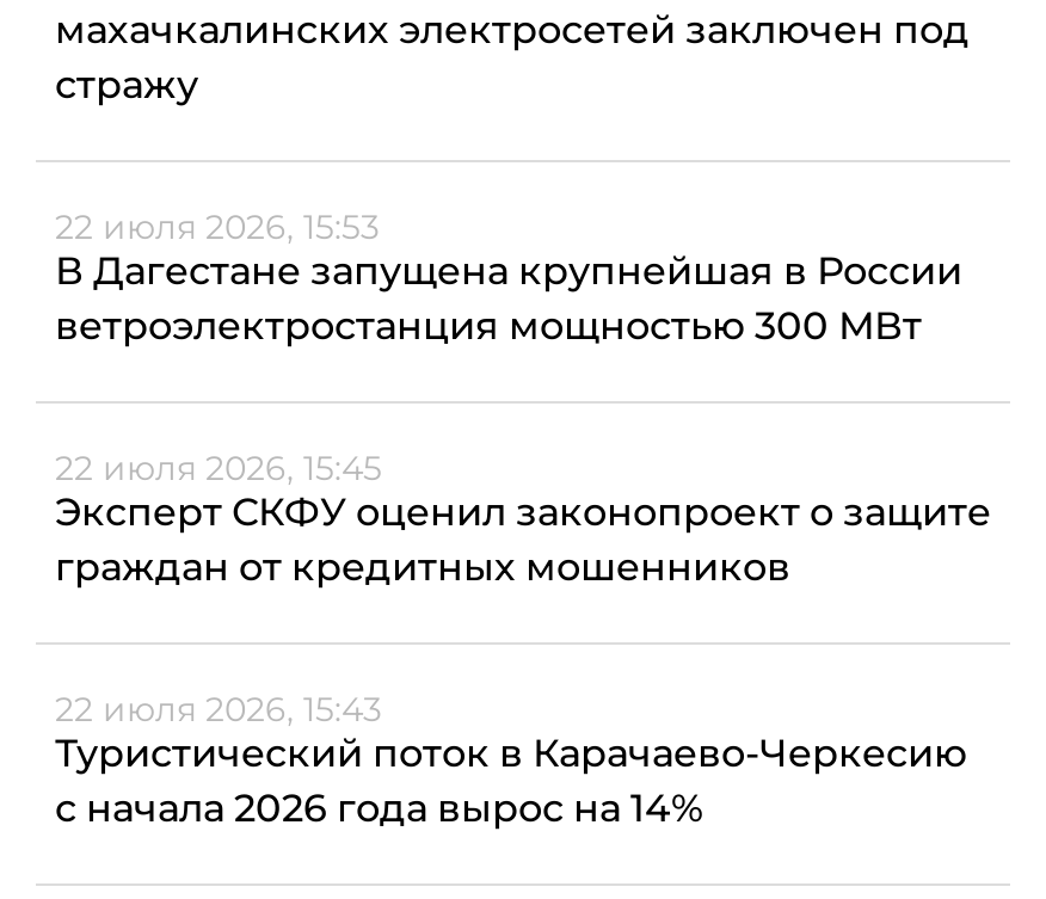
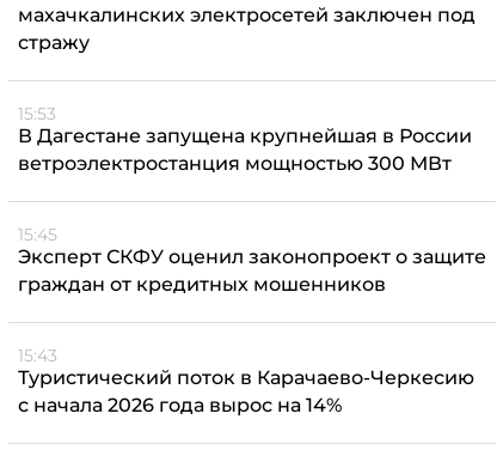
[55,205,380,248] 22 июля 2026, 15:53 -> [18,103,56,124] 15:53
[55,446,382,489] 22 июля 2026, 15:45 -> [18,223,57,245] 15:45
[55,687,382,730] 22 июля 2026, 15:43 -> [18,344,57,366] 15:43

